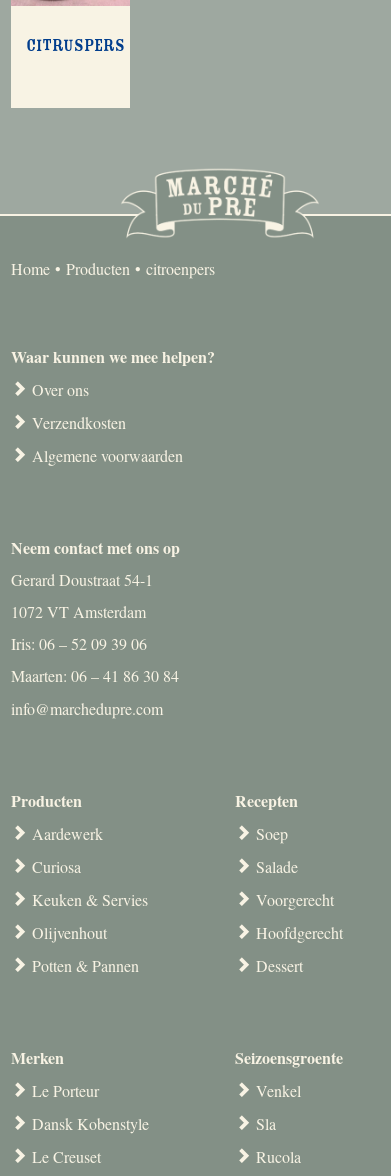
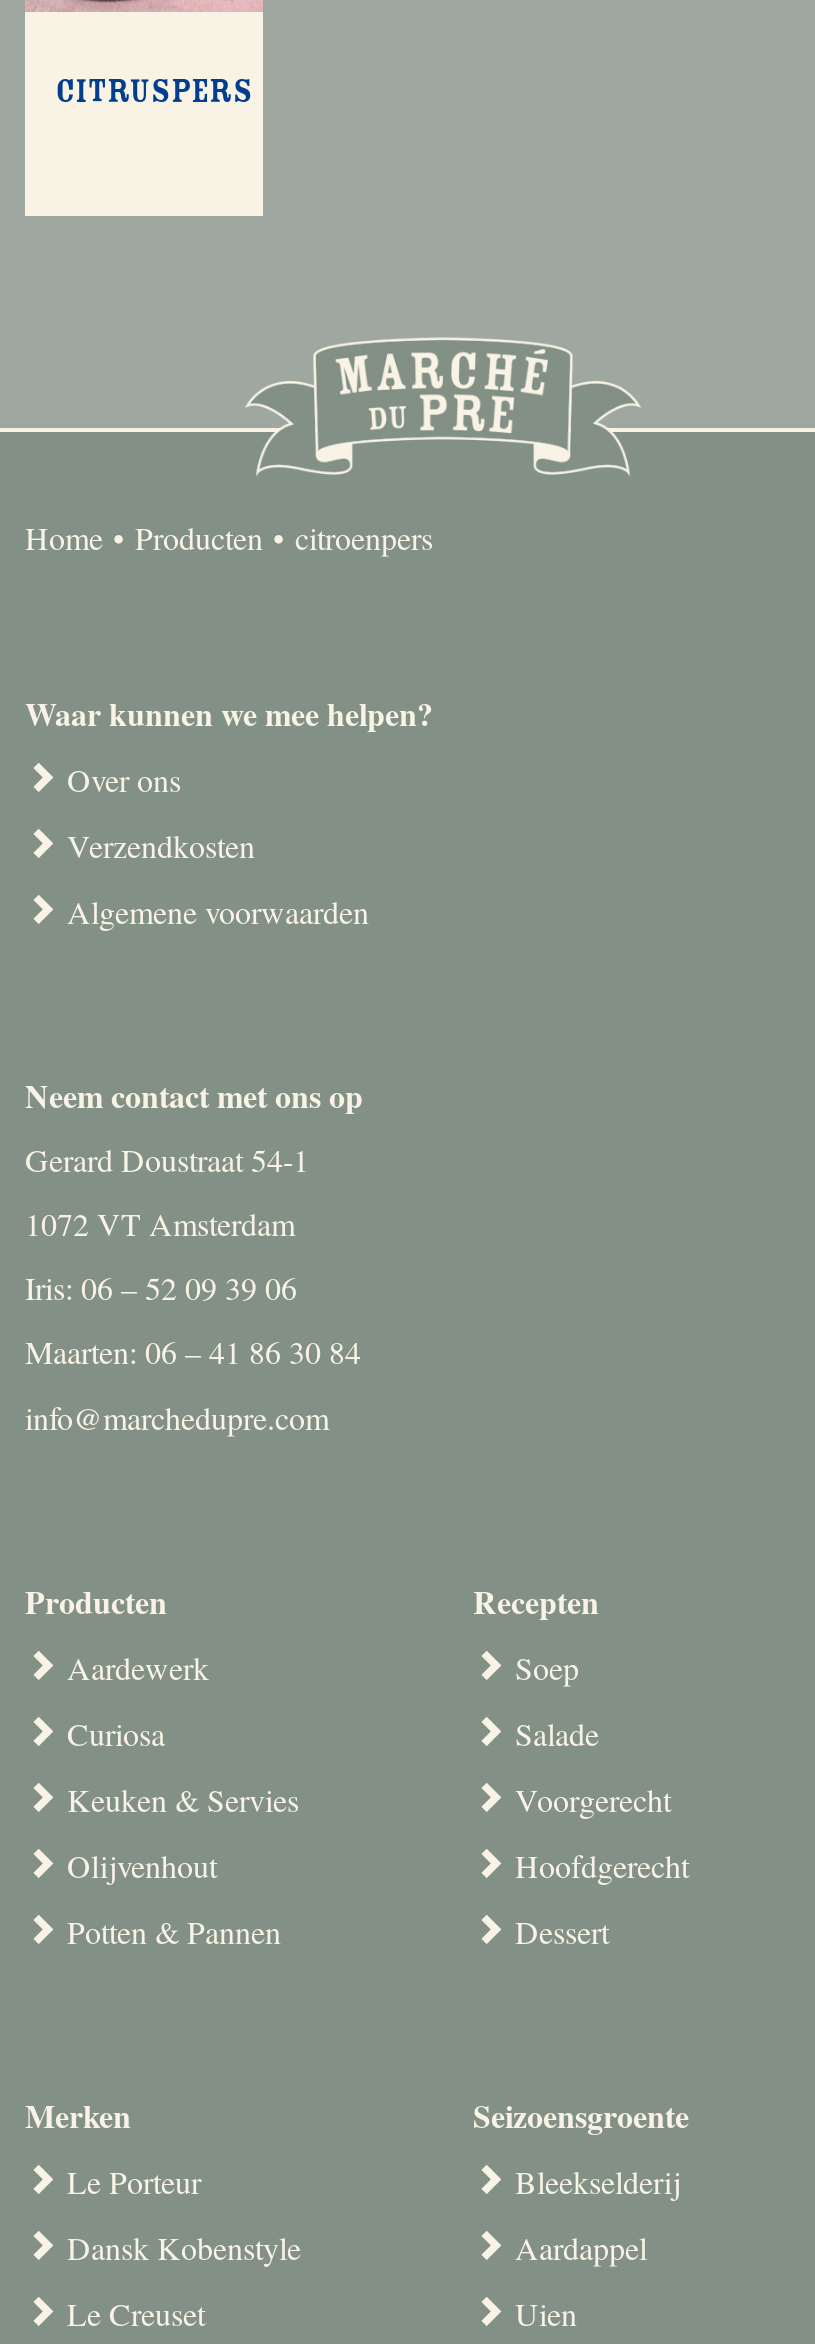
[256,1080,301,1101] Venkel -> [515,2160,681,2202] Bleekselderij
[256,1113,276,1134] Sla -> [515,2226,647,2268] Aardappel
[256,1146,301,1167] Rucola -> [515,2292,577,2334] Uien

